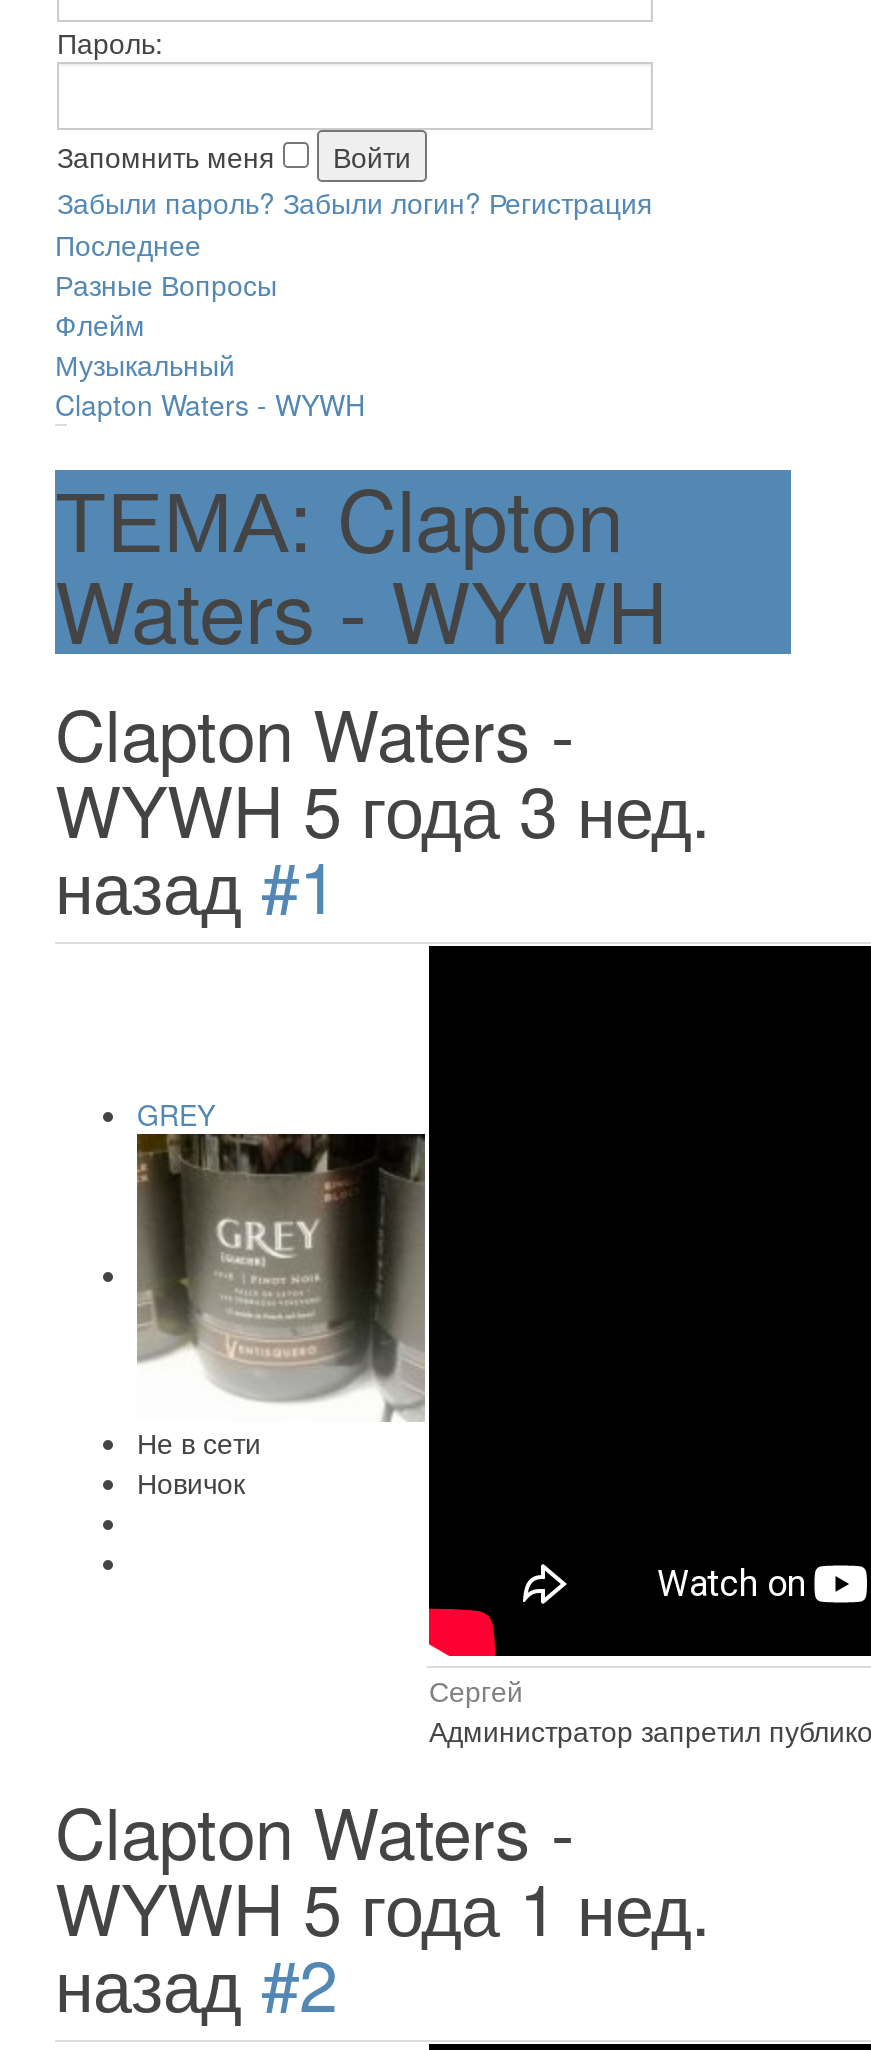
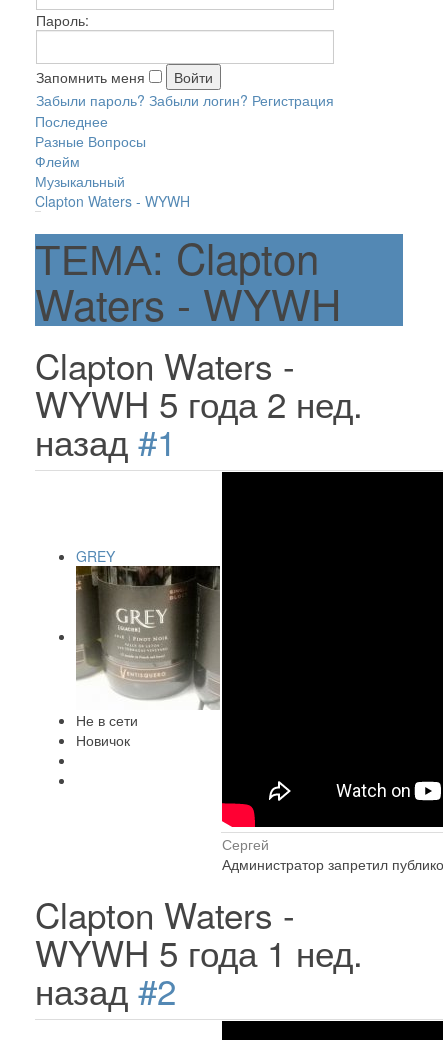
[55,758,711,858] WYWH5 года 3 нед. -> [35,378,363,428] WYWH5 года 2 нед.

